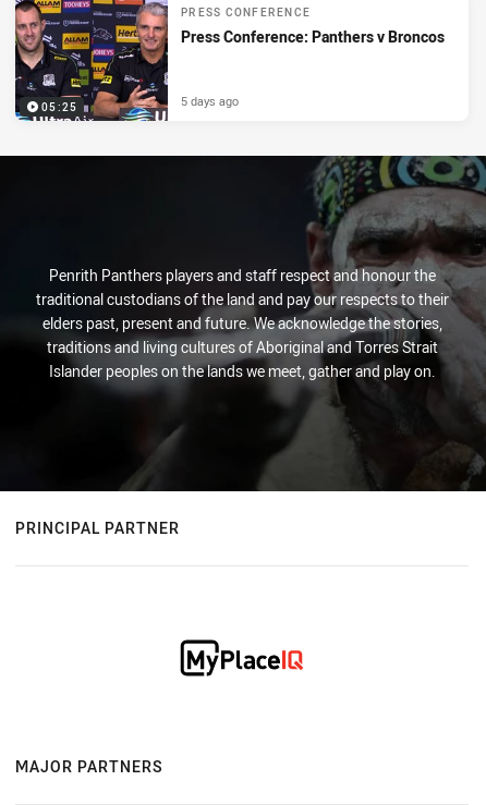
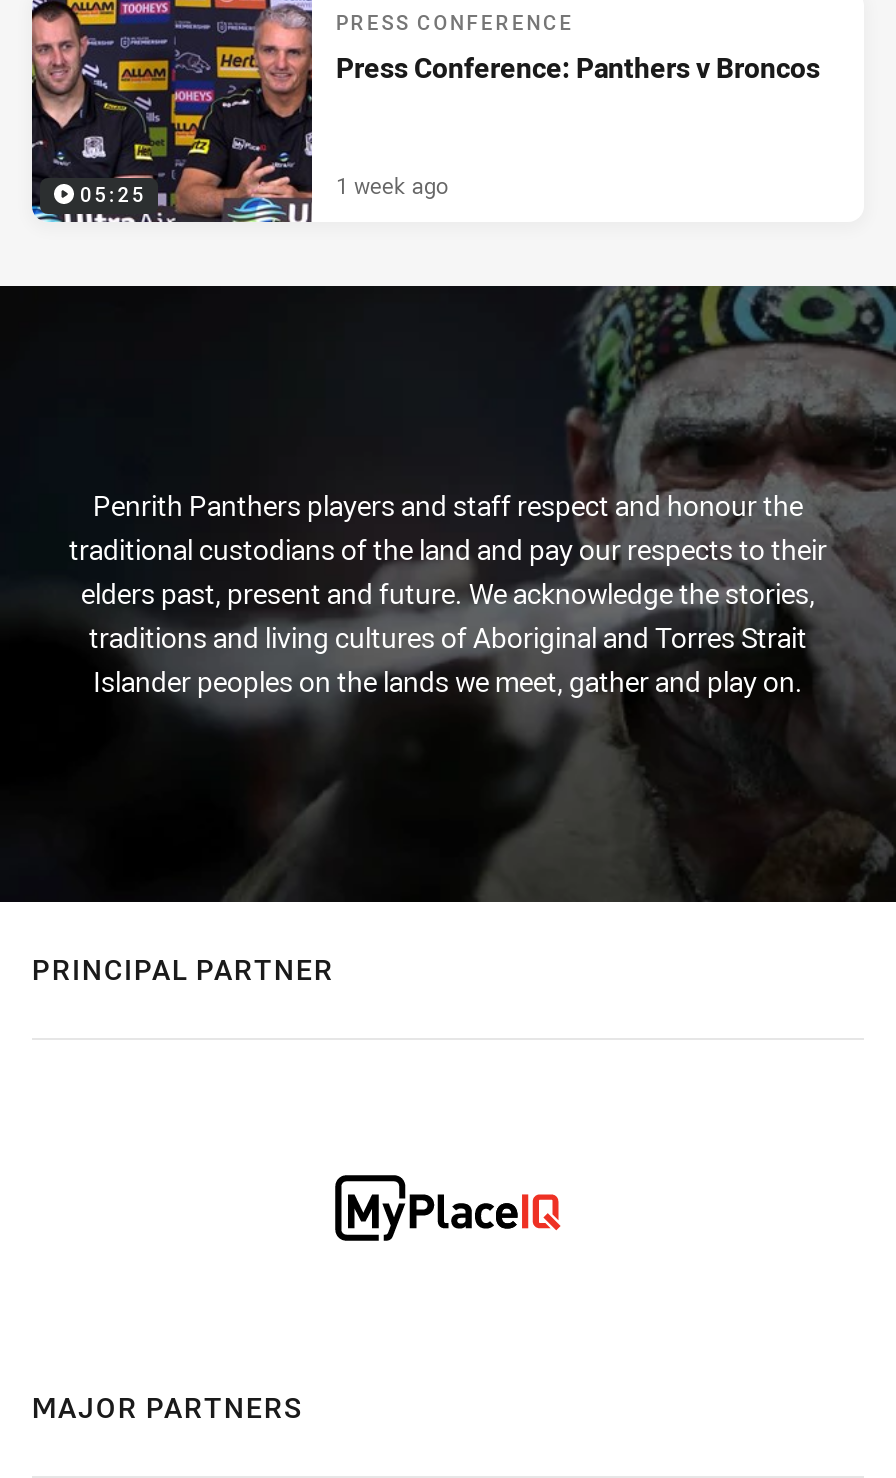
[181,92,239,109] 5 days ago -> [336,170,448,200] 1 week ago

